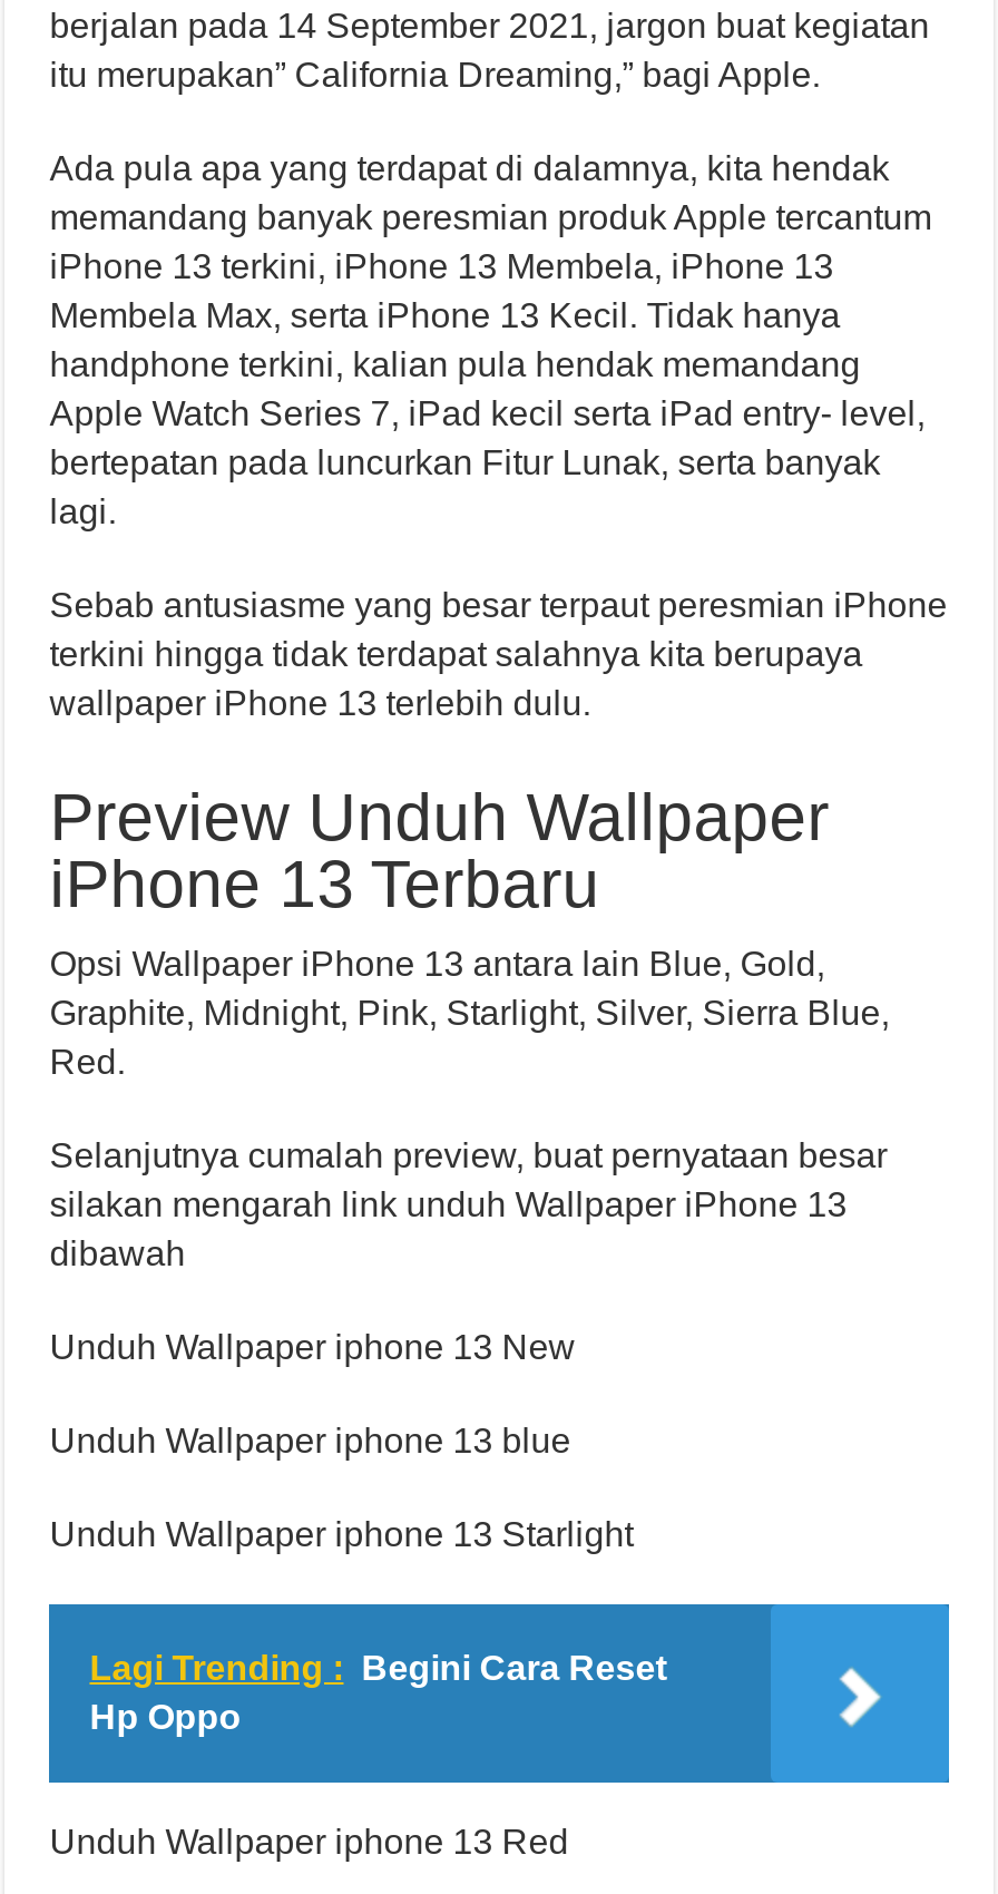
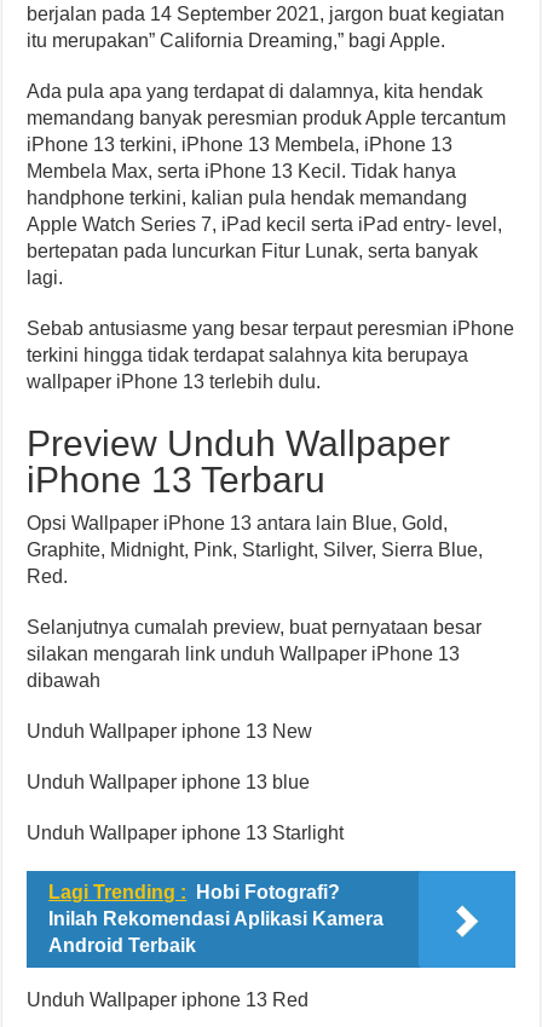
[90,1649,667,1736] Lagi Trending : Begini Cara Reset | Hp Oppo -> [49,882,384,956] Lagi Trending : Hobi Fotografi? | Inilah Rekomendasi Aplikasi Kamera | Android Terbaik

